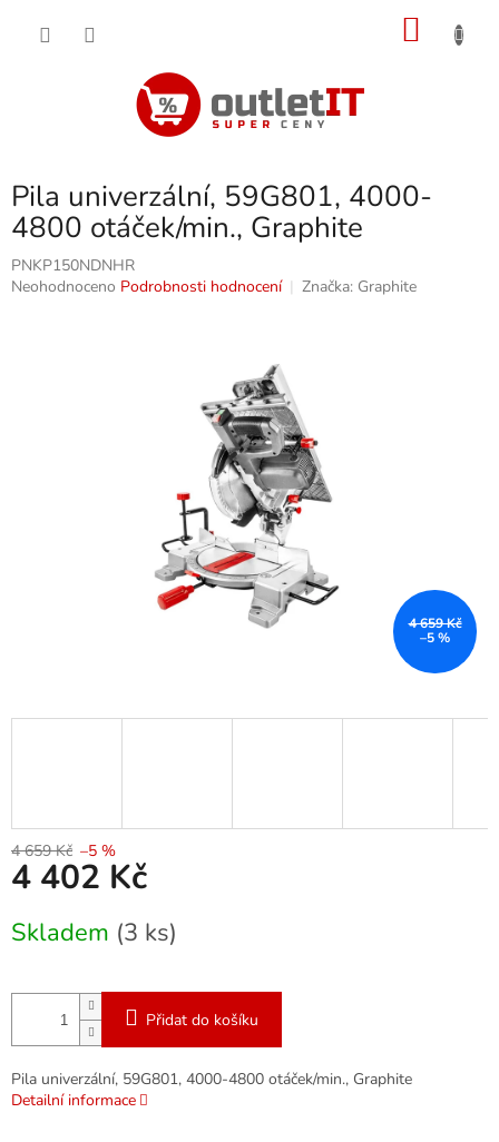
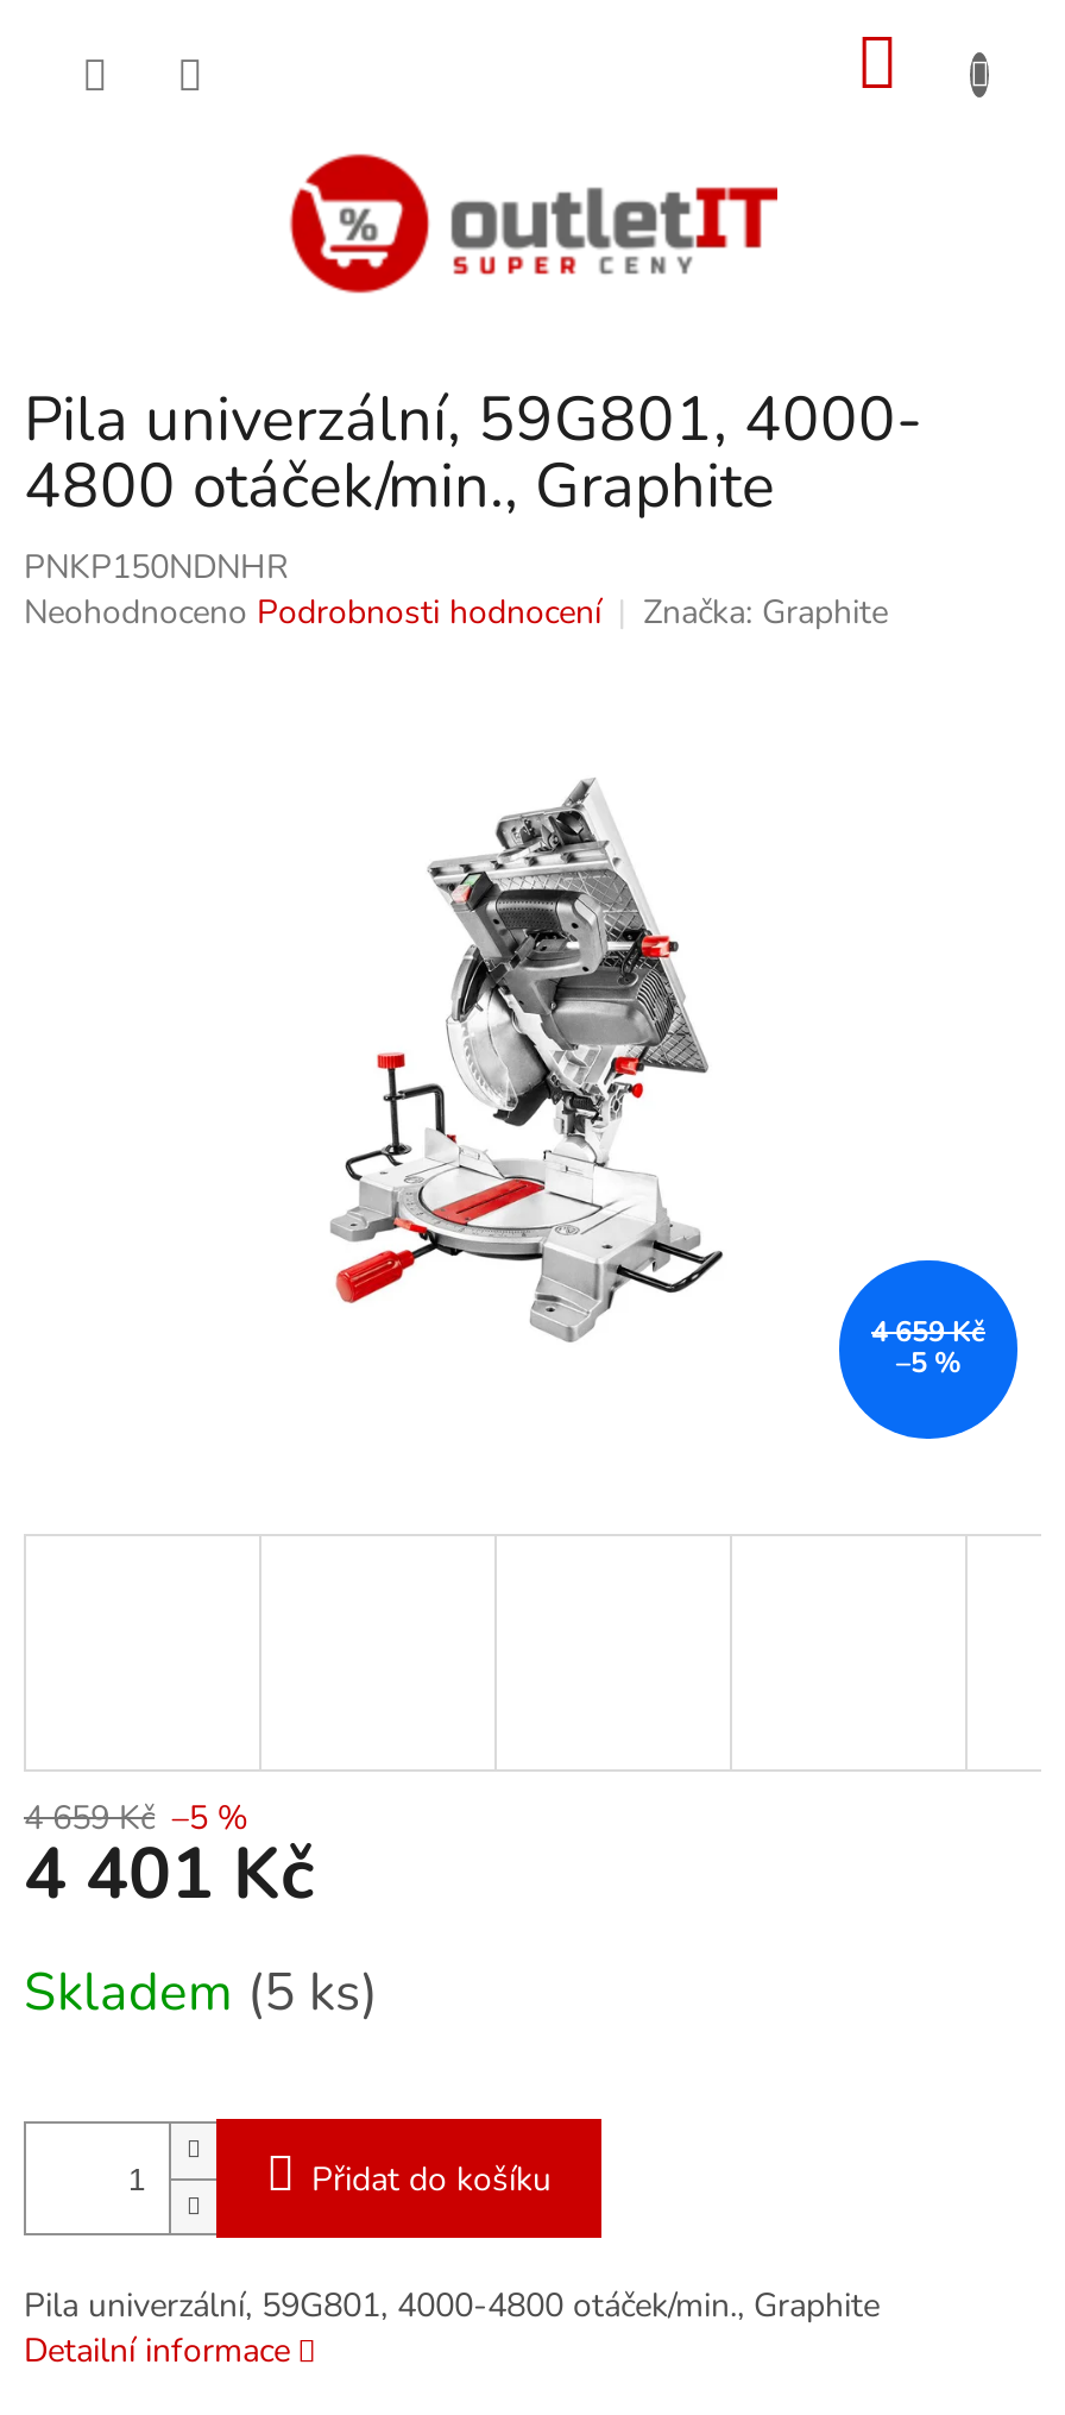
[11,855,147,901] 4 402 Kč -> [24,1827,314,1925] 4 401 Kč
[11,916,177,950] Skladem (3 ks) -> [24,1958,378,2030] Skladem (5 ks)

